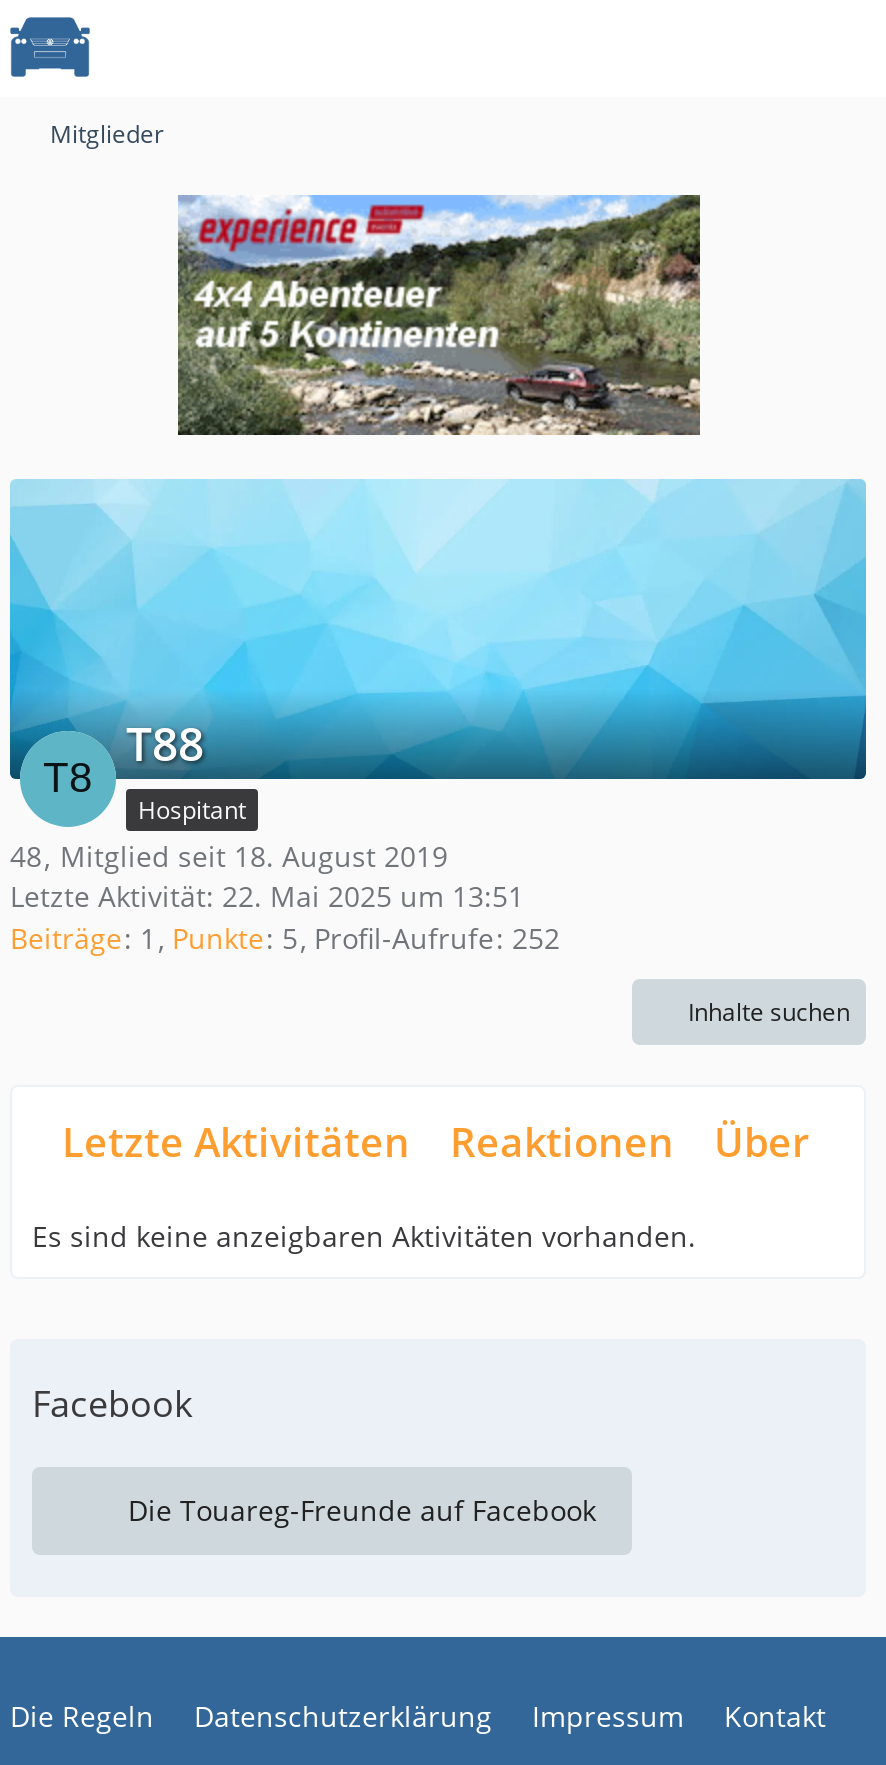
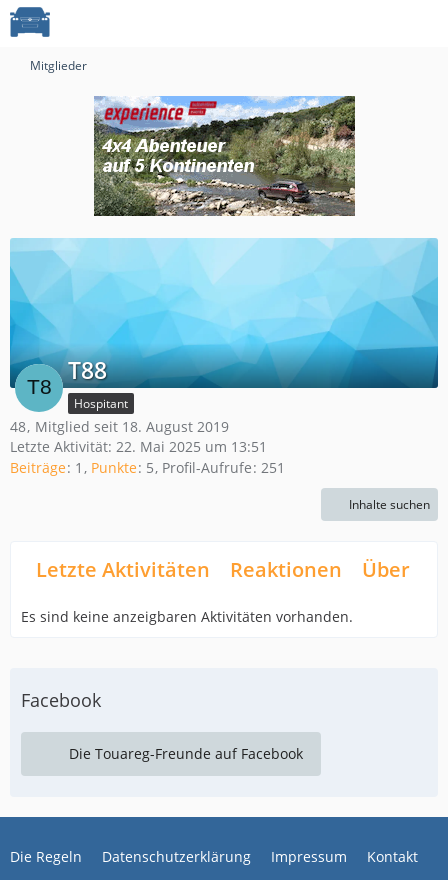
[10,919,560,957] Beiträge 1 Punkte 5 Profil-Aufrufe 252 -> [10,458,285,477] Beiträge 1 Punkte 5 Profil-Aufrufe 251

